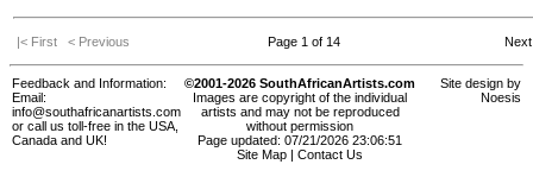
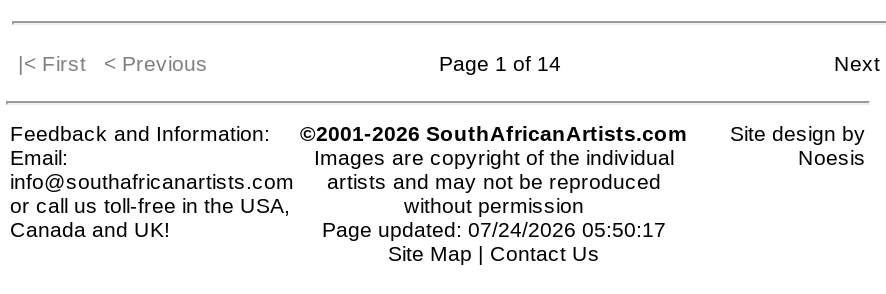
[197,133,402,148] Page updated: 07/21/2026 23:06:51 -> [322,218,666,242] Page updated: 07/24/2026 05:50:17

